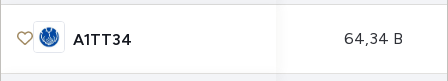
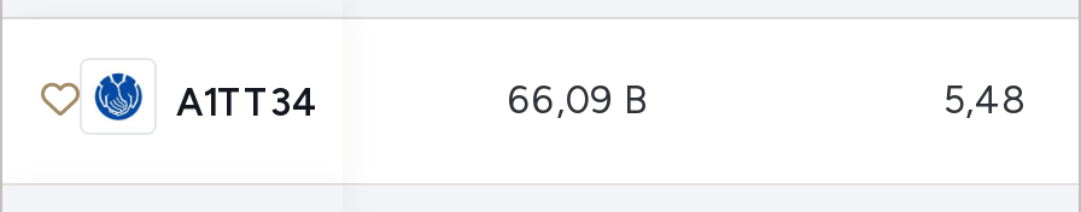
[344,29,403,48] 64,34 B -> [508,77,1026,123] 66,09 B | 5,48

